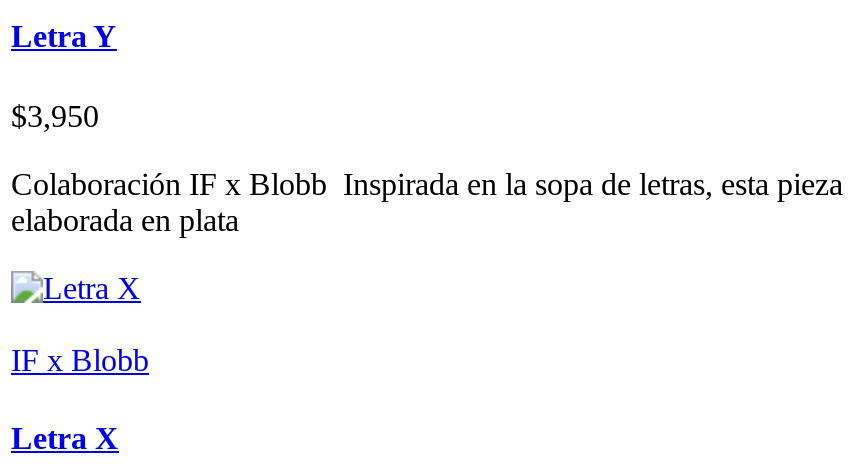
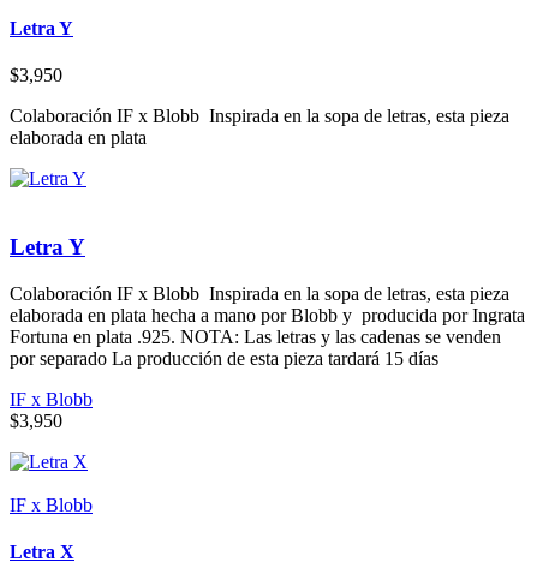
none -> [10,234,525,431] Letra Y | Colaboración IF x Blobb Inspirada en la sopa de letras, esta pieza | elaborada en plata hecha a mano por Blobb y producida por Ingrata | Fortuna en plata .925. NOTA: Las letras y las cadenas se venden | por separado La producción de esta pieza tardará 15 días | IF x Blobb | $3,950

